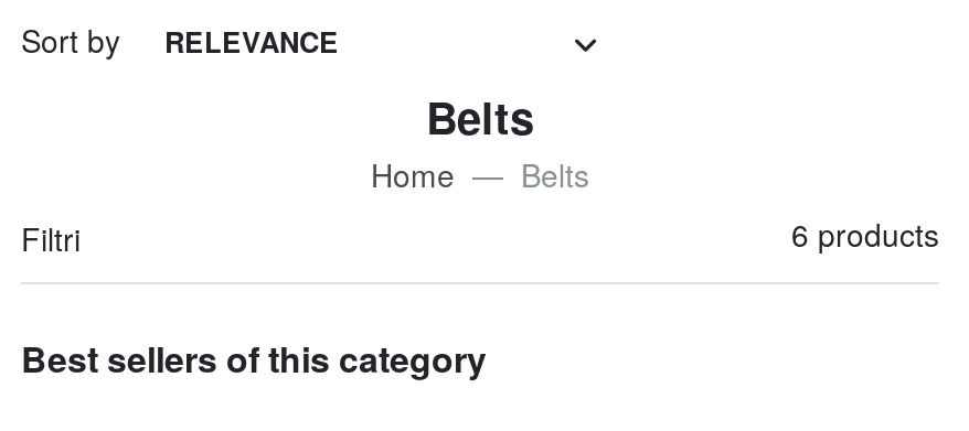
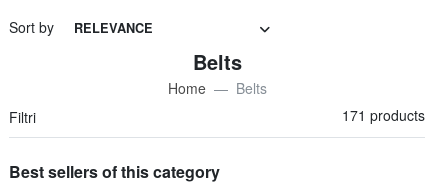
[791,211,939,255] 6 products -> [342,104,425,124] 171 products

